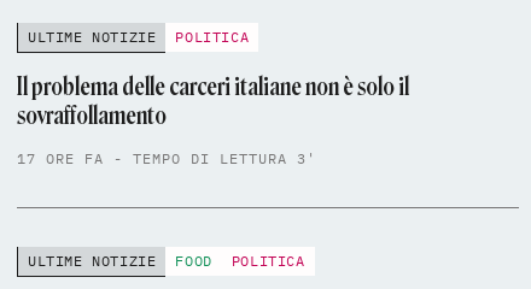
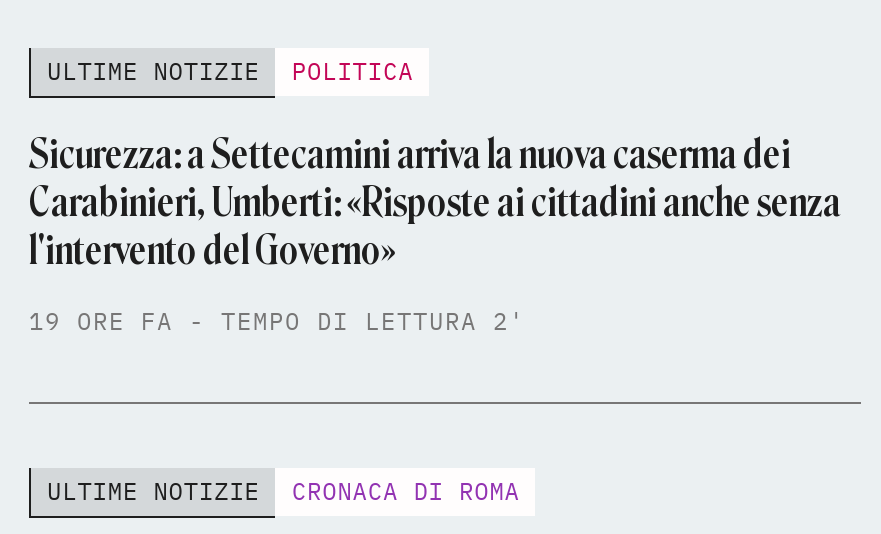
[17,72,409,130] Il problema delle carceri italiane non è solo il | sovraffollamento -> [29,130,841,274] Sicurezza: a Settecamini arriva la nuova caserma dei | Carabinieri, Umberti: «Risposte ai cittadini anche senza | l'intervento del Governo»
[17,149,316,167] 17 ORE FA - TEMPO DI LETTURA 3' -> [29,306,525,336] 19 ORE FA - TEMPO DI LETTURA 2'
[175,252,305,270] FOOD | POLITICA -> [292,476,520,506] CRONACA DI ROMA

